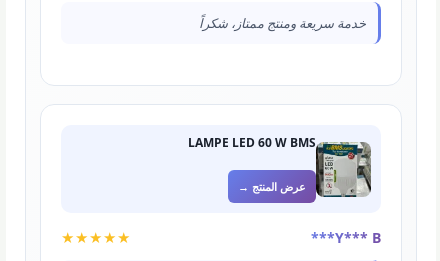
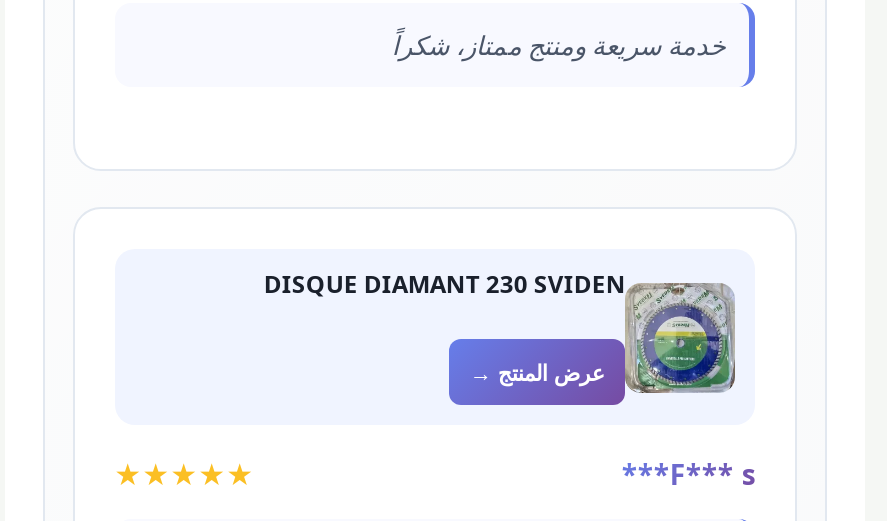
[188,134,371,198] [image] | LAMPE LED 60 W BMS -> [264,267,737,395] [image] | DISQUE DIAMANT 230 SVIDEN
[335,228,381,247] Y*** B*** -> [670,455,756,493] F*** s***

